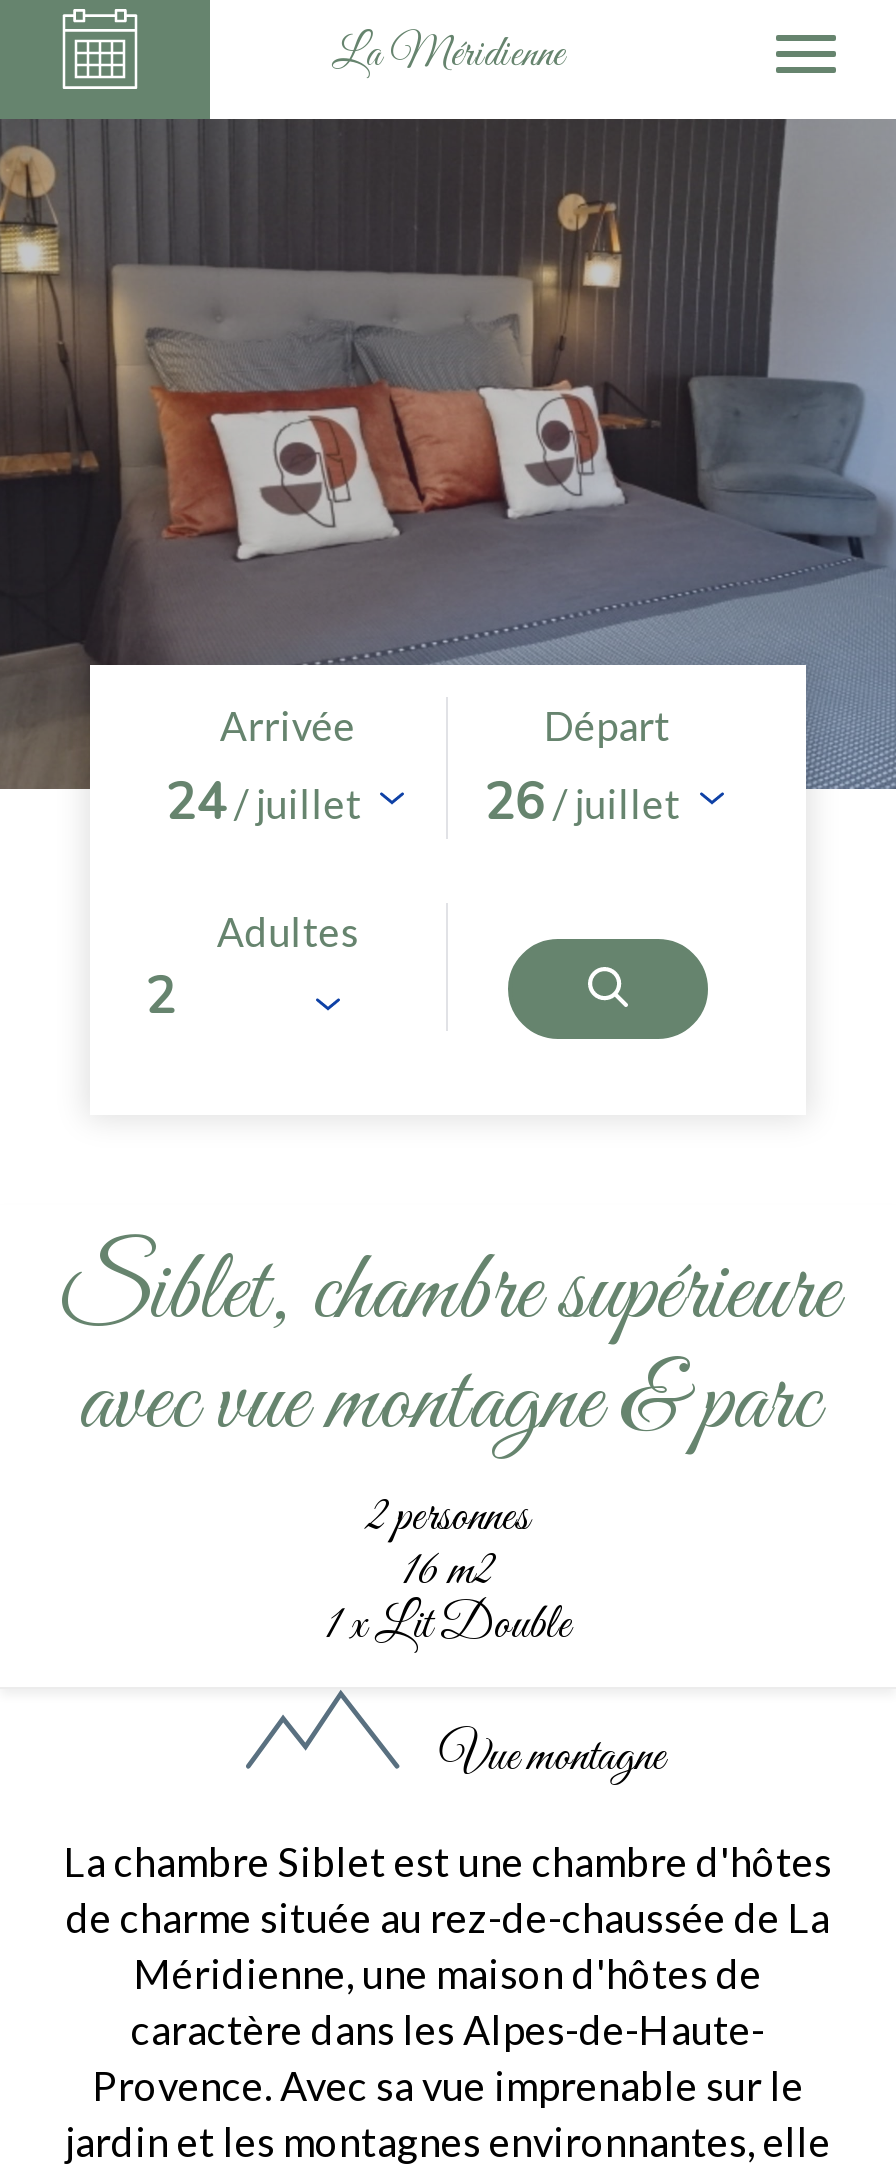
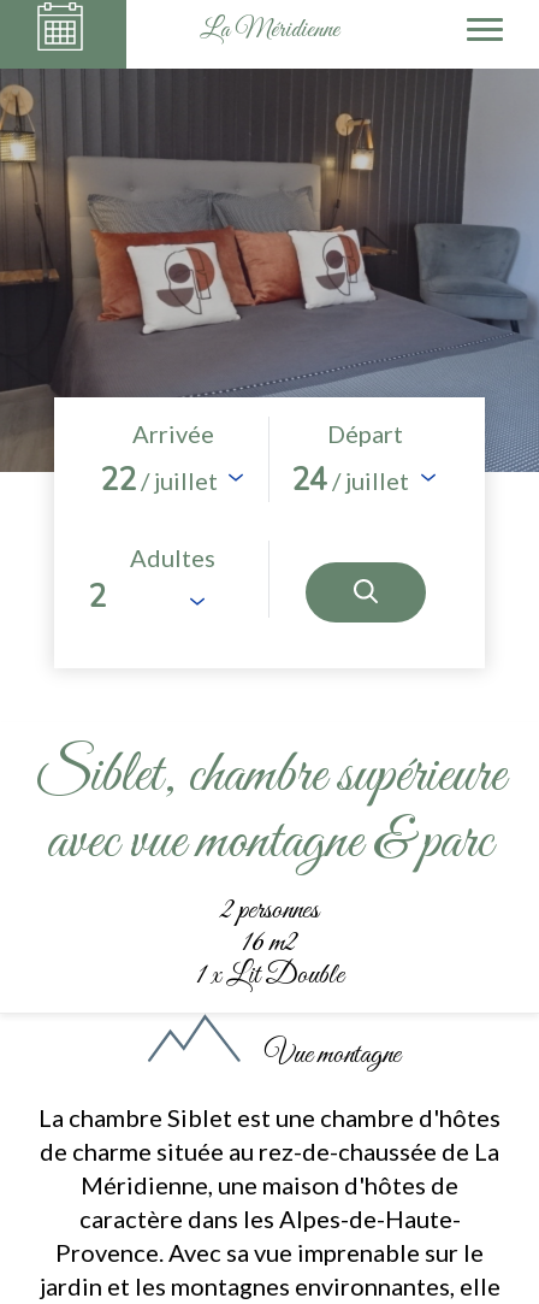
[166,769,362,837] 24 / juillet -> [100,460,218,501] 22 / juillet
[485,769,681,837] 26 / juillet -> [292,460,409,501] 24 / juillet

